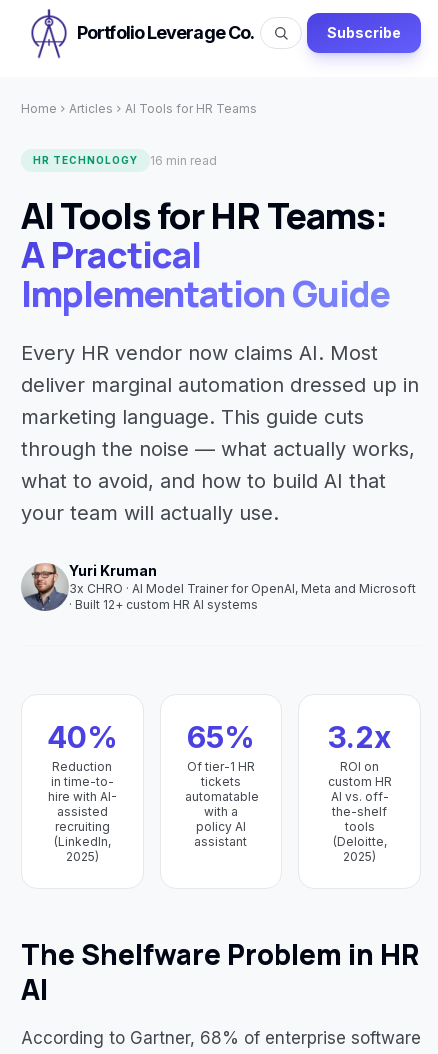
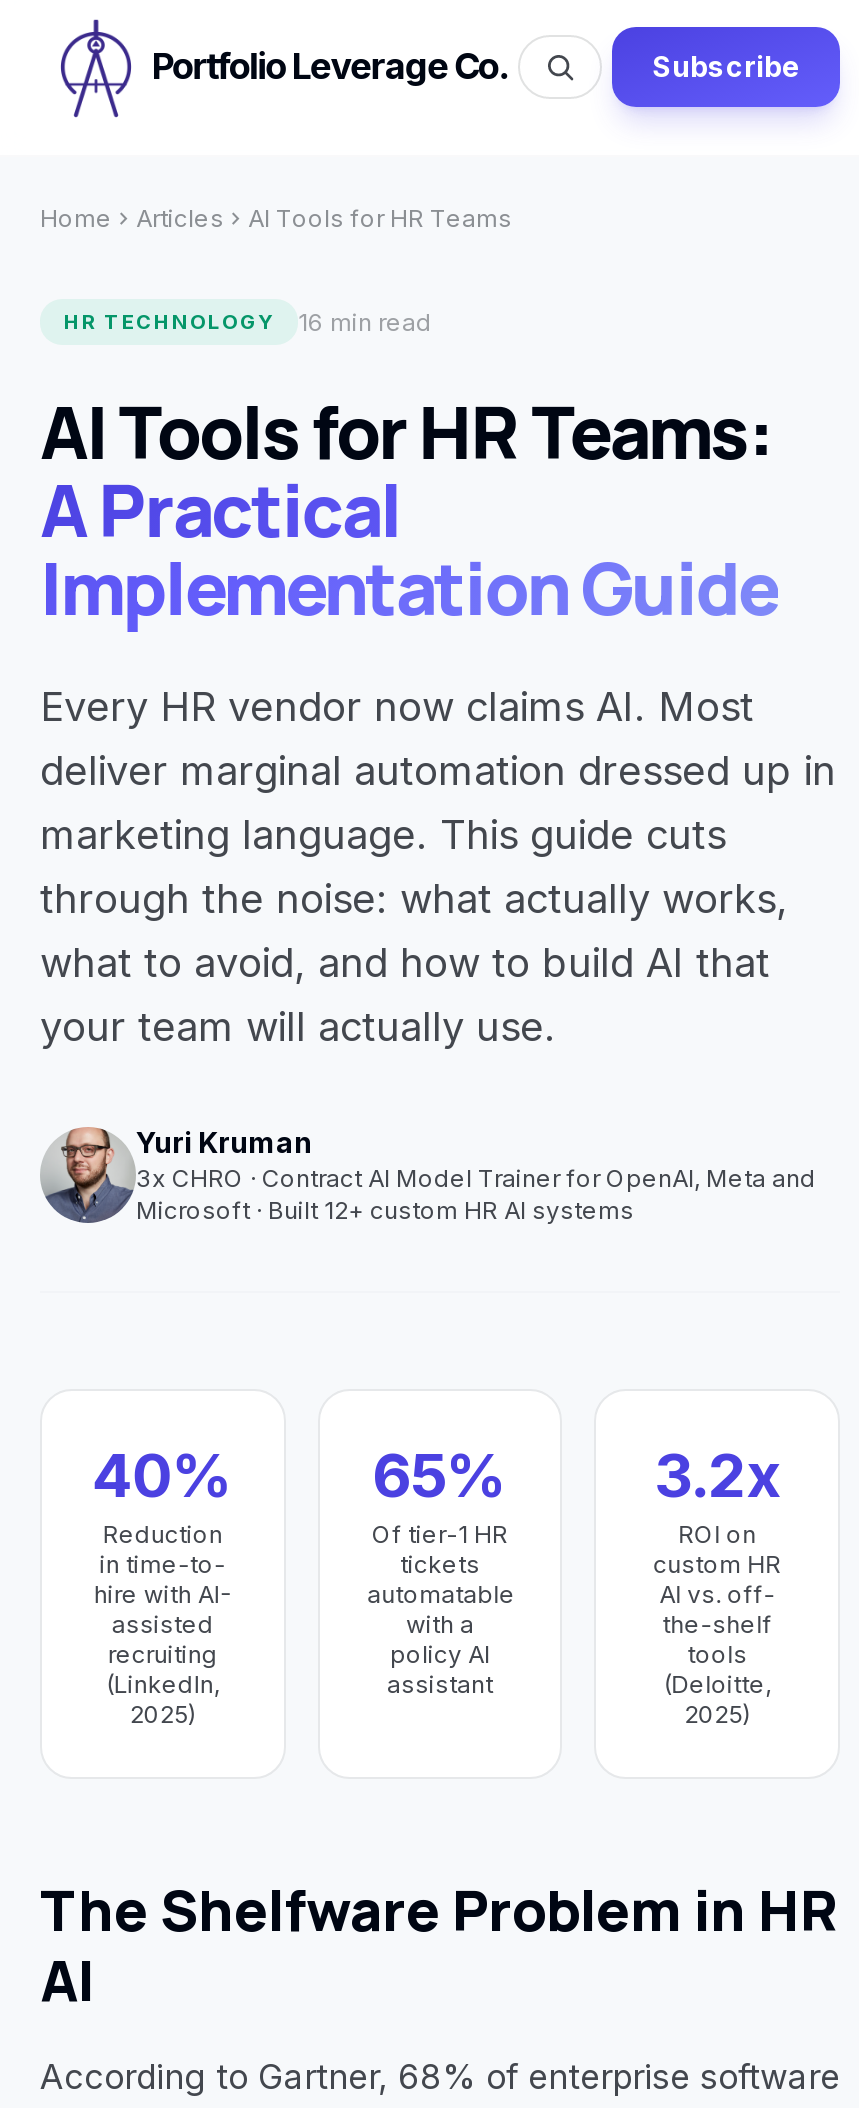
[21,437,415,461] through the noise — what actually works, -> [40,875,788,923] through the noise: what actually works,
[69,581,416,612] 3x CHRO · AI Model Trainer for OpenAI, Meta and Microsoft | · Built 12+ custom HR AI systems -> [136,1163,816,1225] 3x CHRO · Contract AI Model Trainer for OpenAI, Meta and | Microsoft · Built 12+ custom HR AI systems

